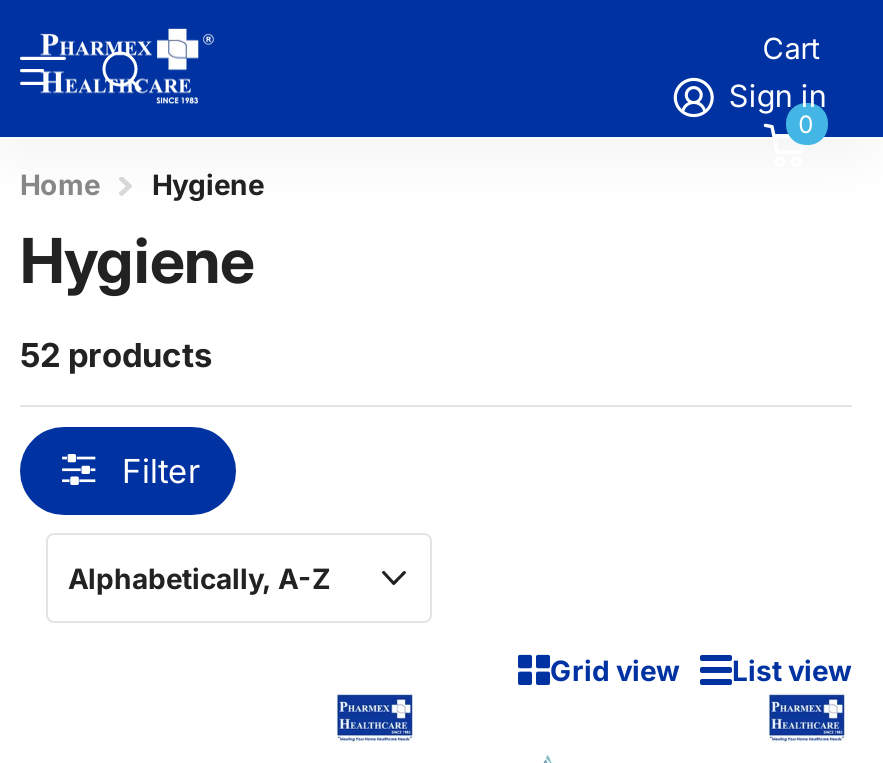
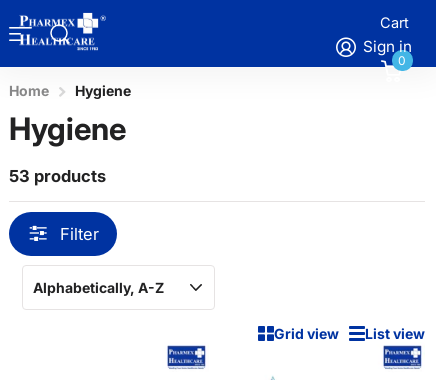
[20,334,212,374] 52 products -> [9,166,106,186] 53 products

